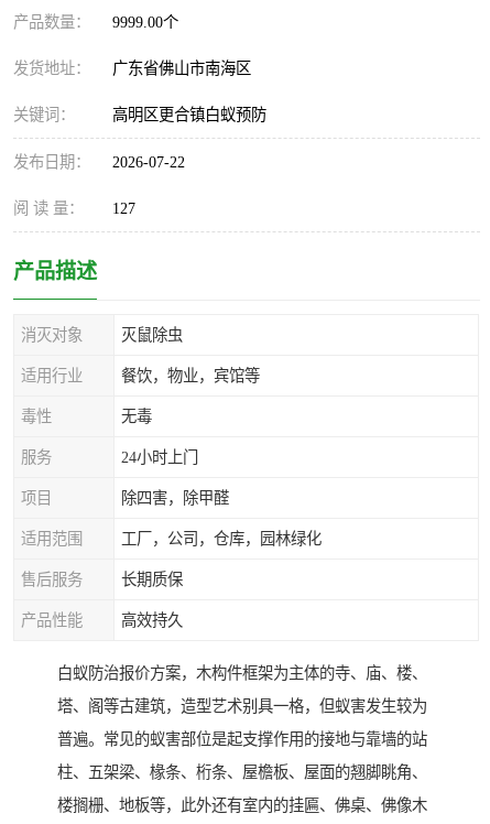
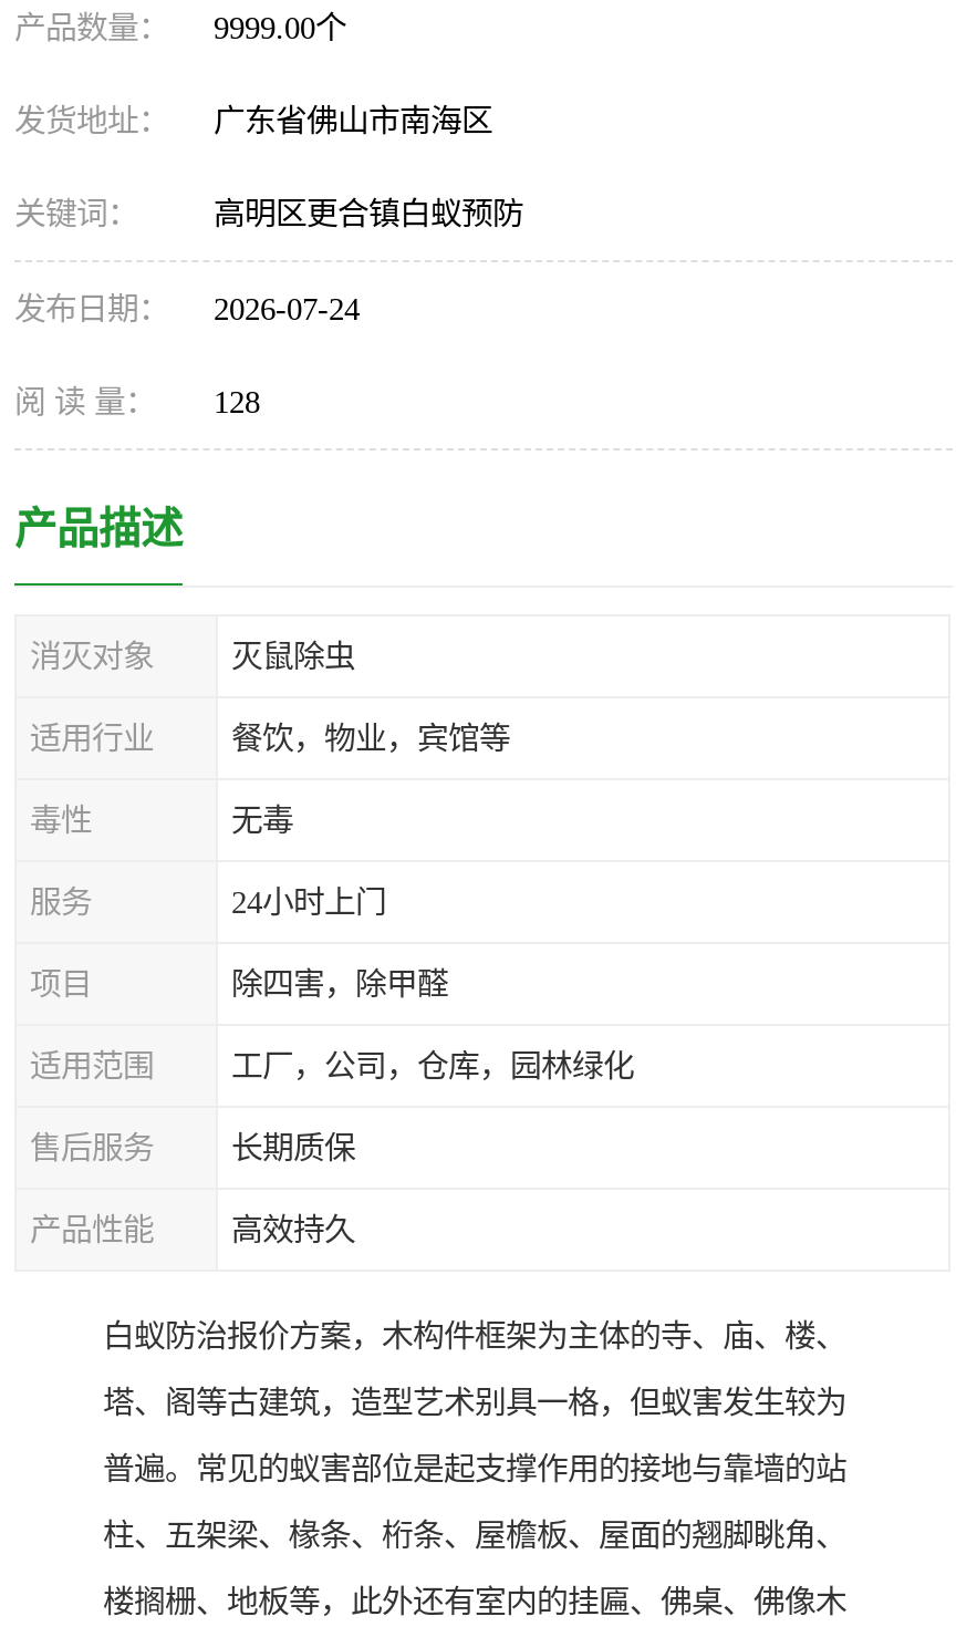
[13,153,185,171] 发布日期： 2026-07-22 -> [14,291,360,327] 发布日期： 2026-07-24
[13,199,135,217] 阅 读 量： 127 -> [14,384,260,419] 阅 读 量： 128

